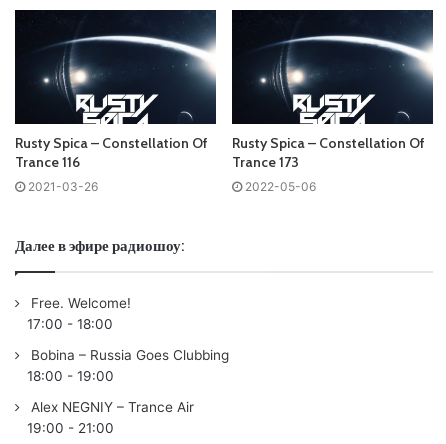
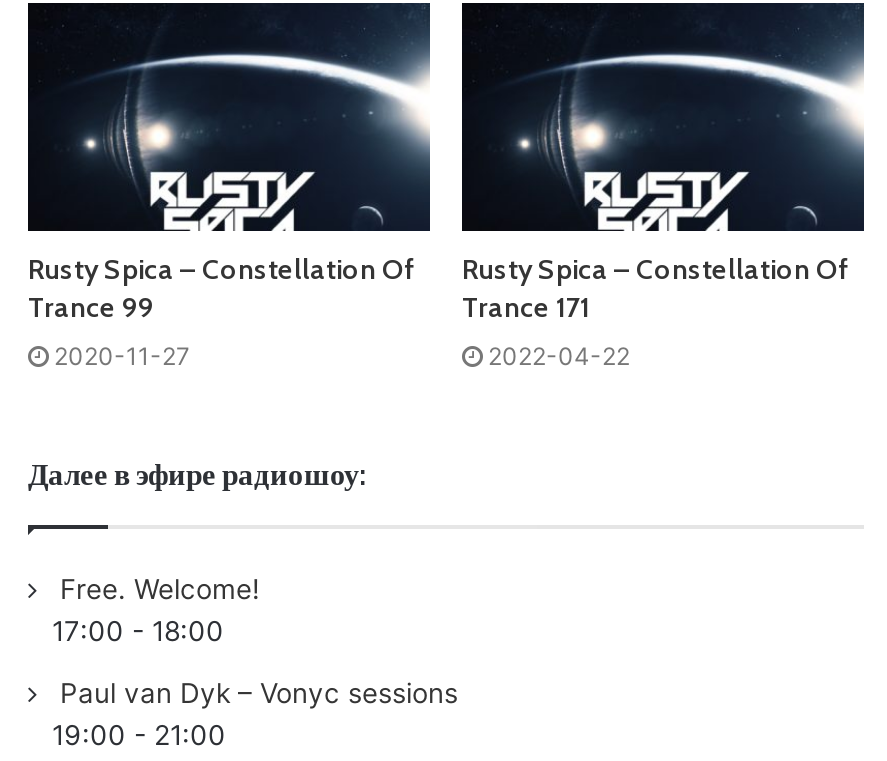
[15,153,80,171] Trance 116 -> [28,288,154,324] Trance 99
[232,153,299,171] Trance 173 -> [462,288,590,324] Trance 171
[28,179,98,194] 2021-03-26 -> [54,340,190,370] 2020-11-27
[245,179,316,194] 2022-05-06 -> [488,340,630,370] 2022-04-22
[27,347,229,415] Bobina – Russia Goes Clubbing | 18:00 - 19:00 | Alex NEGNIY – Trance Air -> [52,676,458,708] Paul van Dyk – Vonyc sessions

